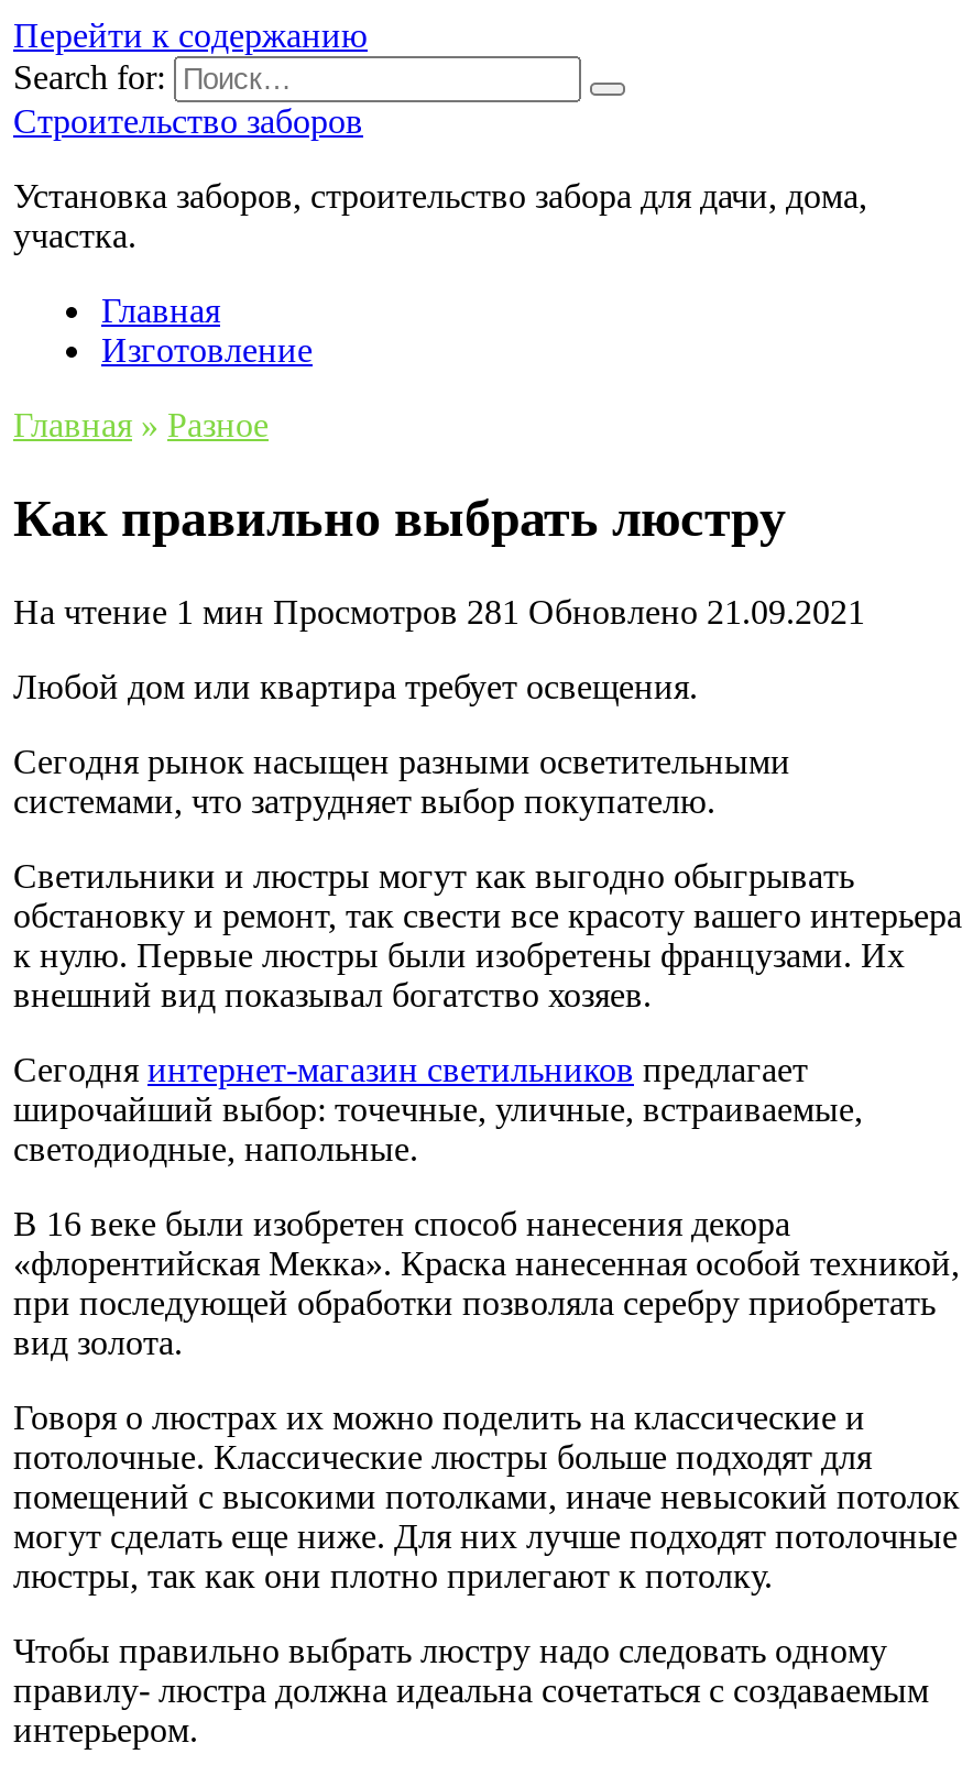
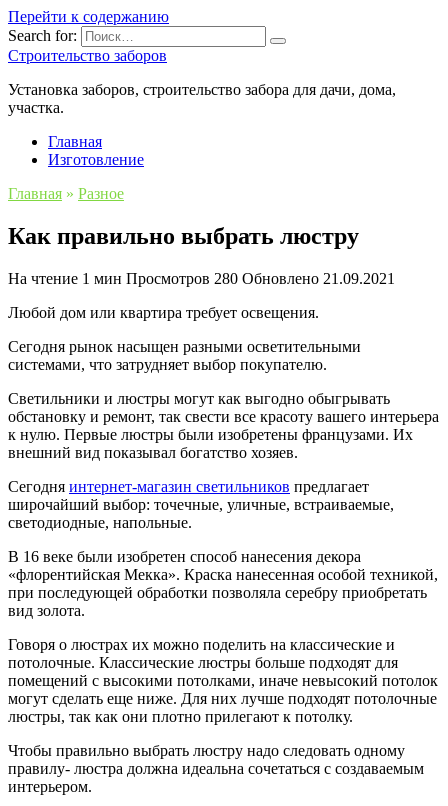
[13,593,865,630] На чтение 1 мин Просмотров 281 Обновлено 21.09.2021 -> [8,270,395,287] На чтение 1 мин Просмотров 280 Обновлено 21.09.2021

